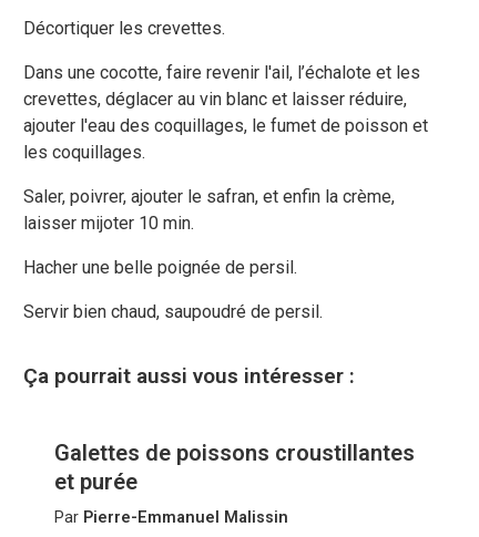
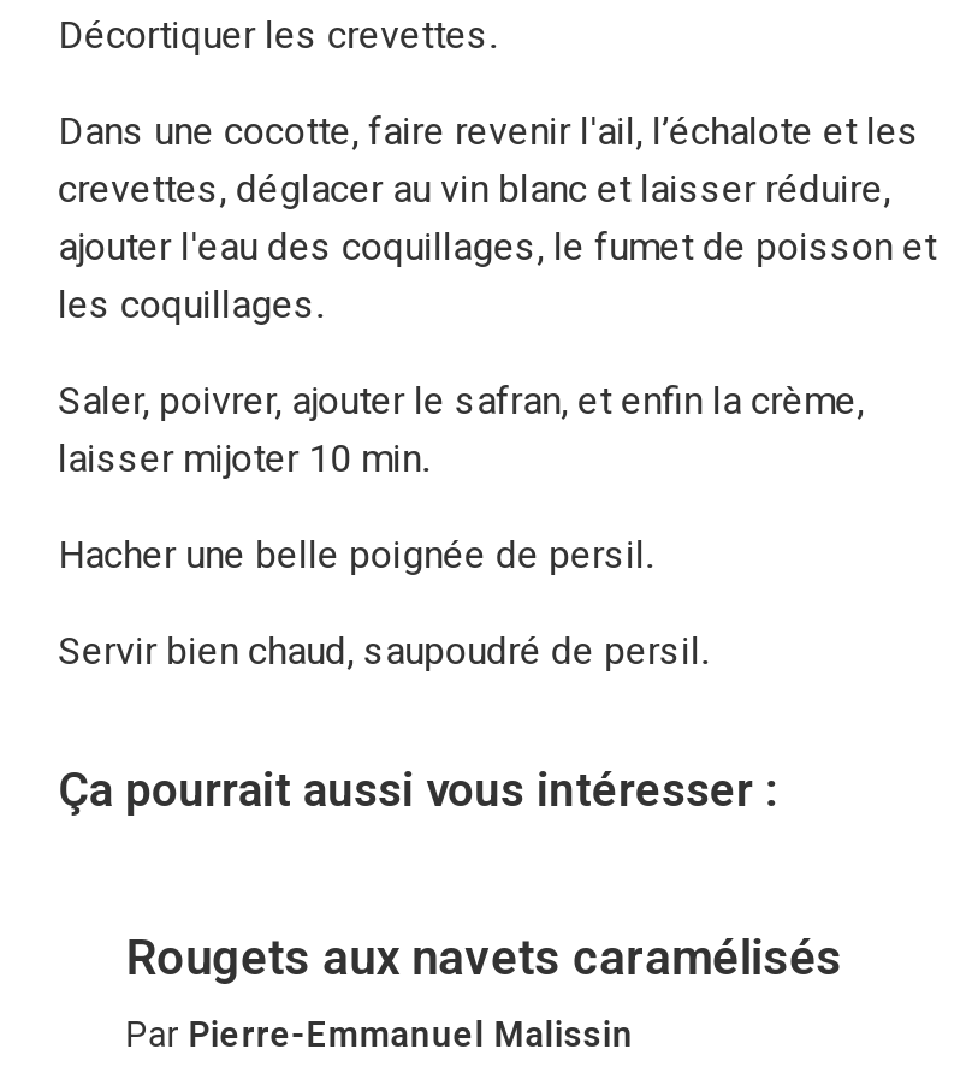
[54,440,414,495] Galettes de poissons croustillantes | et purée -> [126,929,843,987] Rougets aux navets caramélisés

